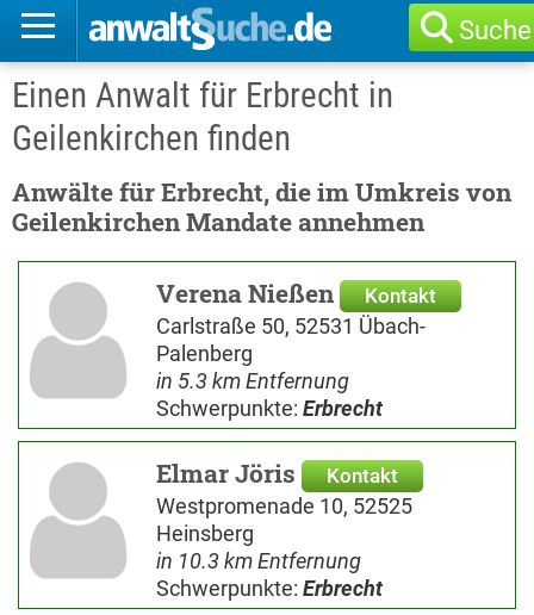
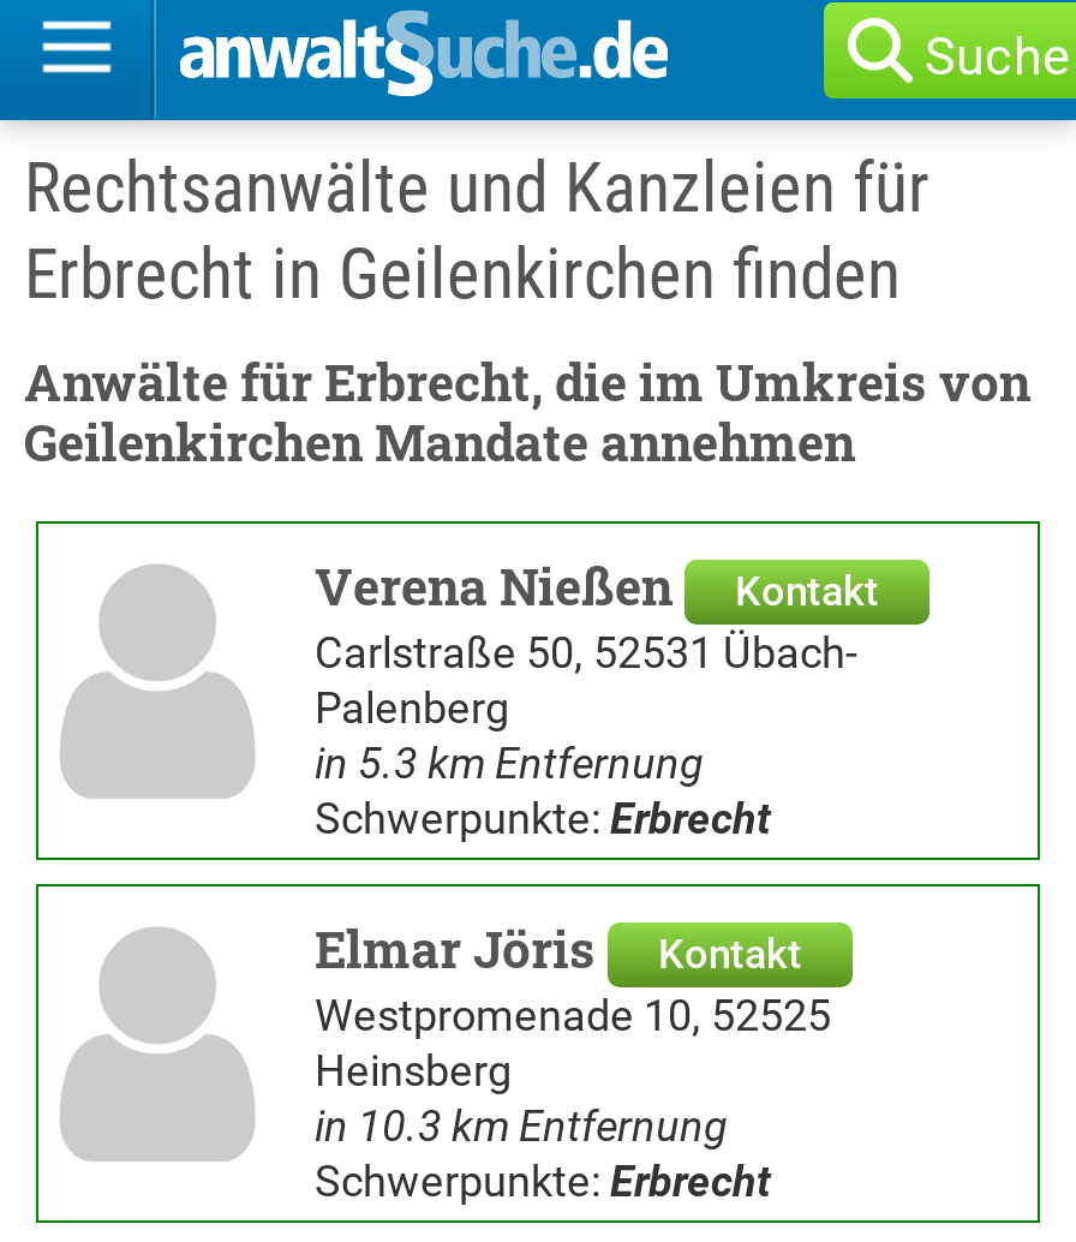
[12,75,393,159] Einen Anwalt für Erbrecht in | Geilenkirchen finden -> [24,147,929,315] Rechtsanwälte und Kanzleien für | Erbrecht in Geilenkirchen finden

